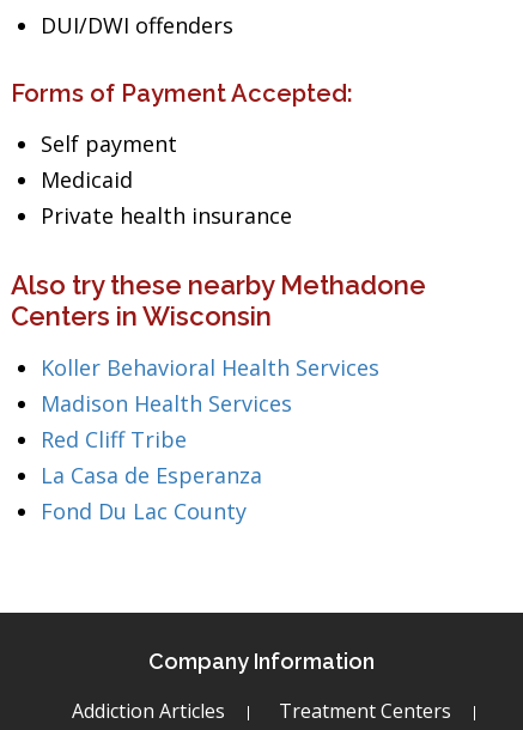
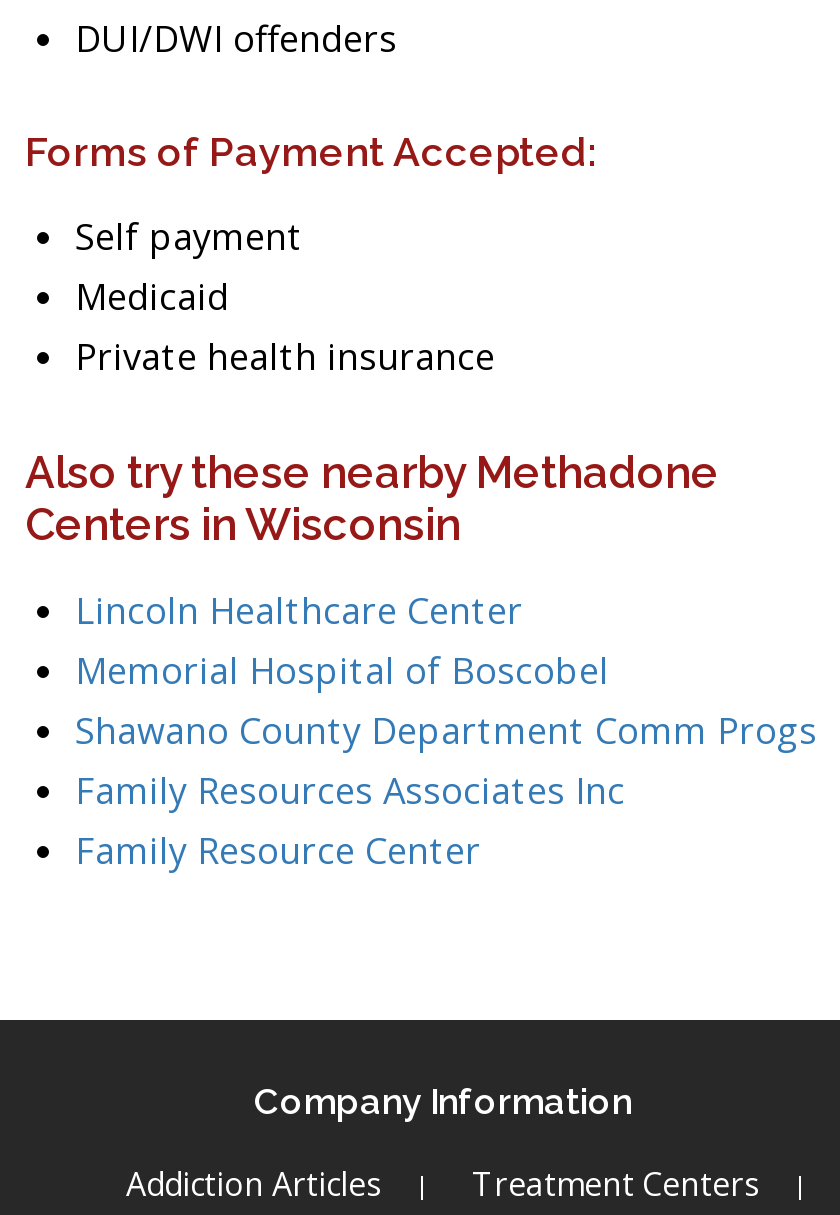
[41,353,379,525] Koller Behavioral Health Services | Madison Health Services | Red Cliff Tribe | La Casa de Esperanza | Fond Du Lac County -> [75,586,817,874] Lincoln Healthcare Center | Memorial Hospital of Boscobel | Shawano County Department Comm Progs | Family Resources Associates Inc | Family Resource Center

